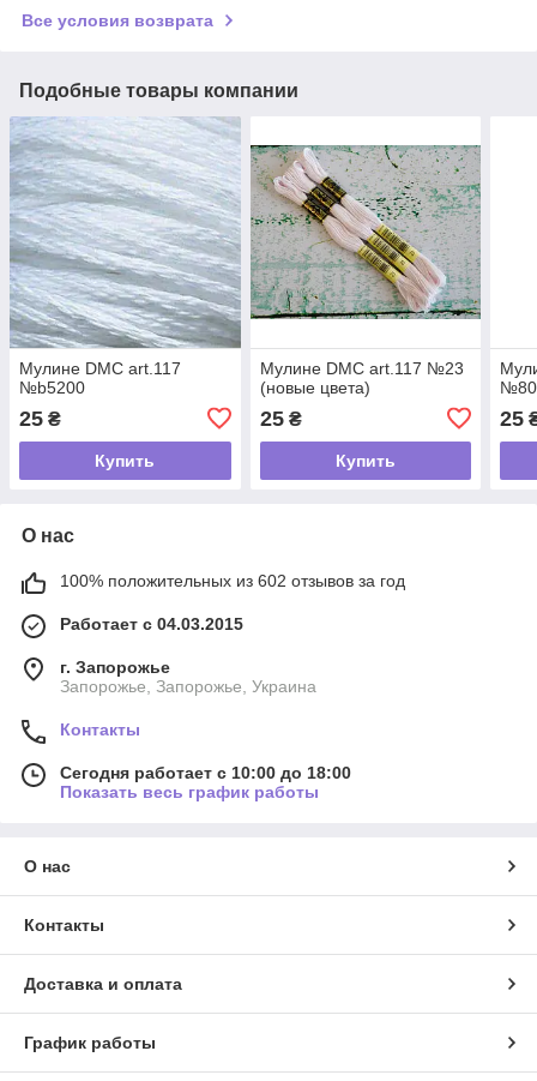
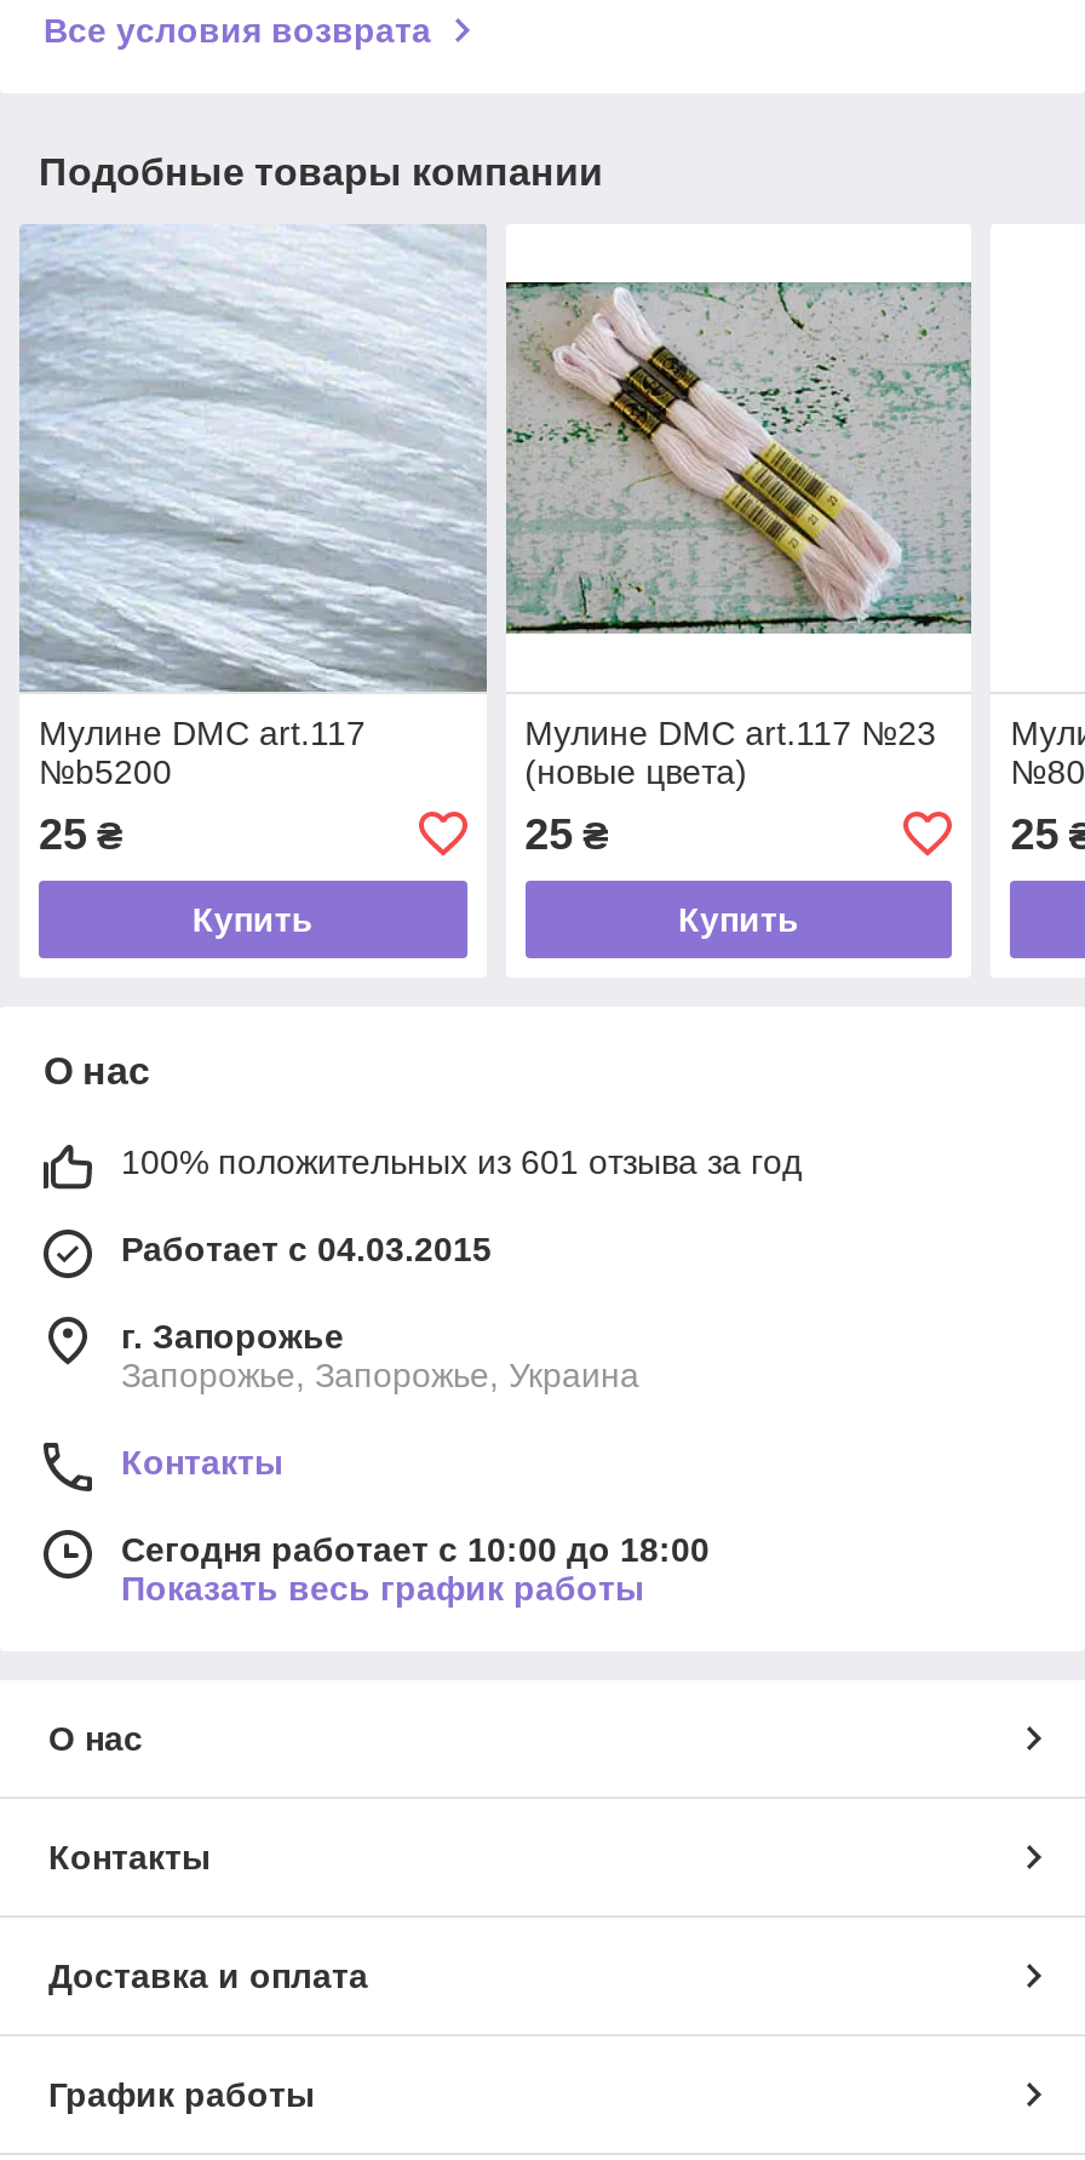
[60,571,405,590] 100% положительных из 602 отзывов за год -> [121,1142,802,1181] 100% положительных из 601 отзыва за год

